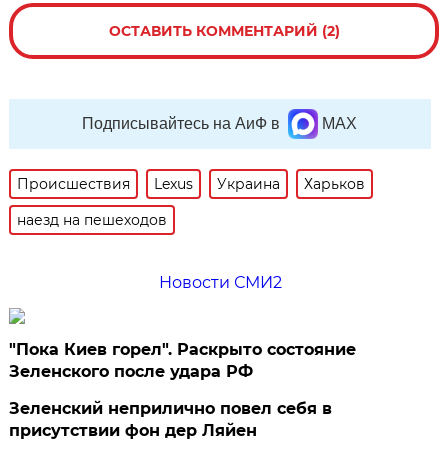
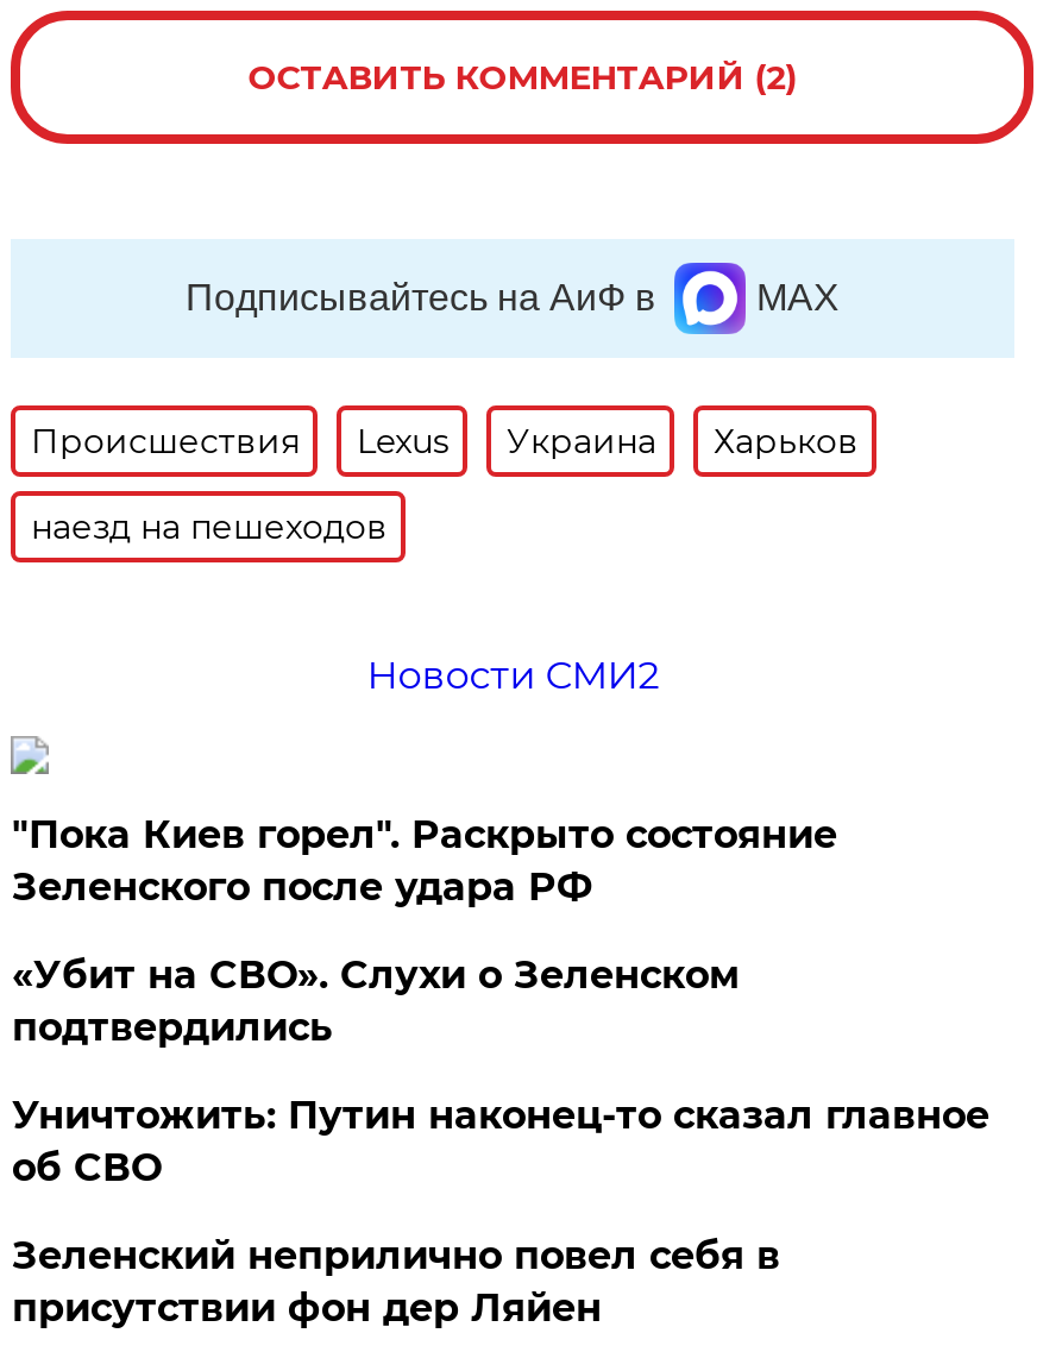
none -> [12,952,989,1190] «Убит на СВО». Слухи о Зеленском | подтвердились | Уничтожить: Путин наконец-то сказал главное | об СВО

